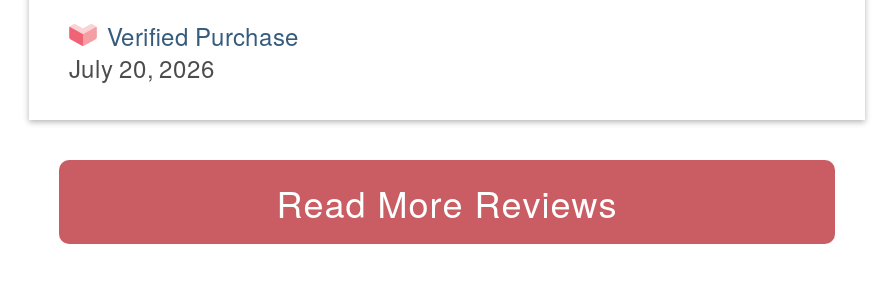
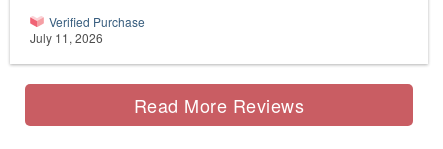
[69,50,215,84] July 20, 2026 -> [30,29,103,46] July 11, 2026

